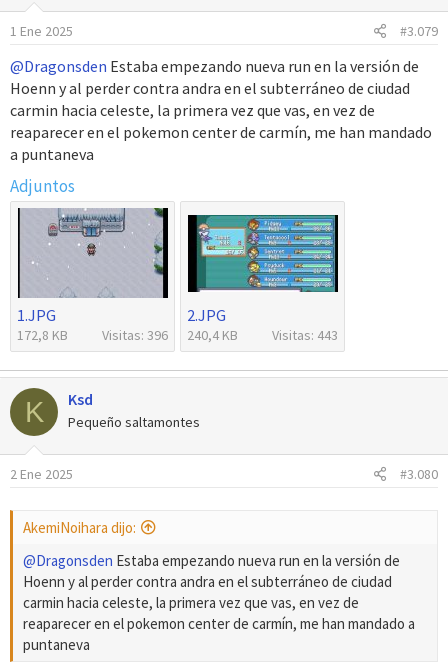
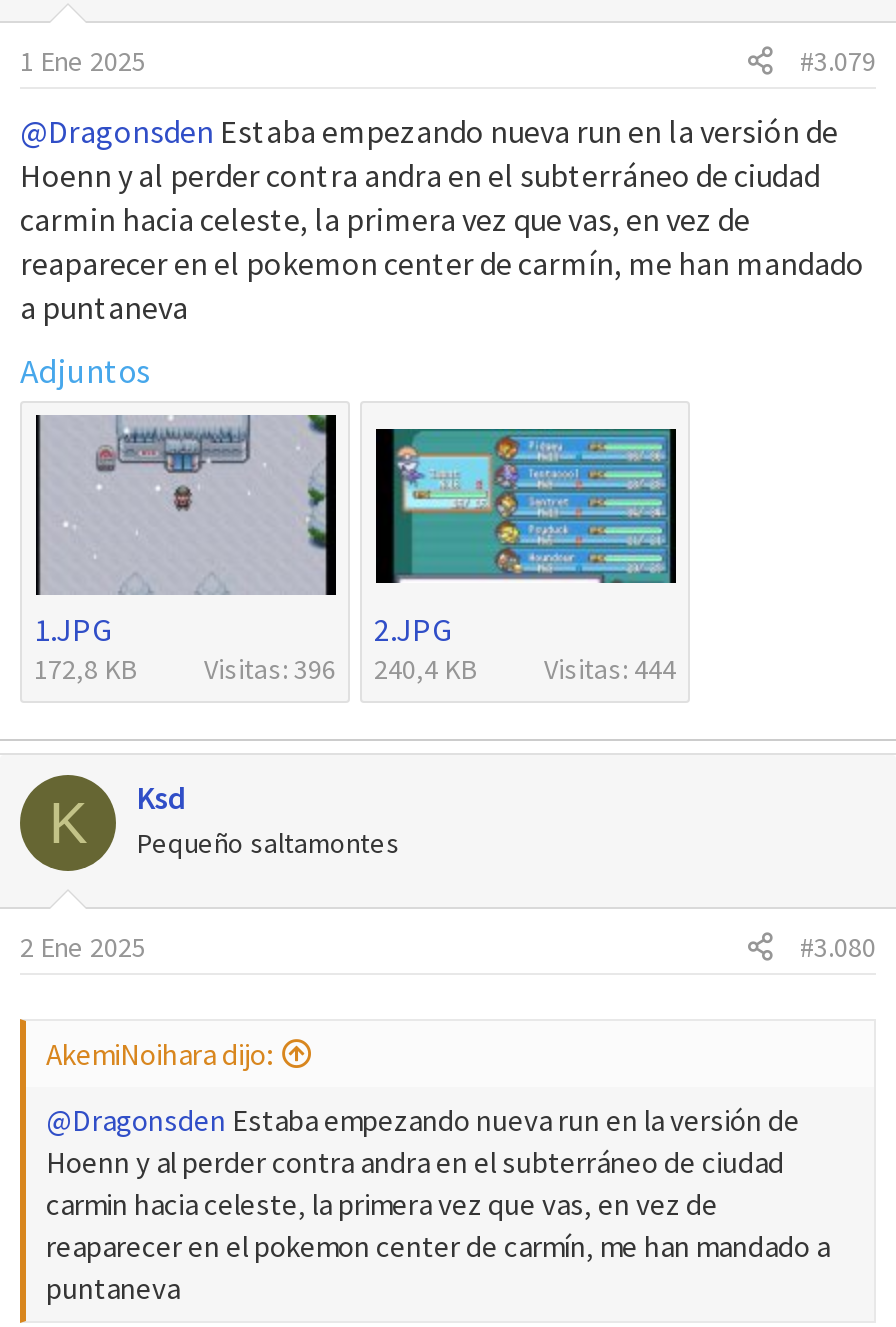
[17,326,338,344] 172,8 KB Visitas: 396 240,4 KB Visitas: 443 -> [34,652,676,688] 172,8 KB Visitas: 396 240,4 KB Visitas: 444

